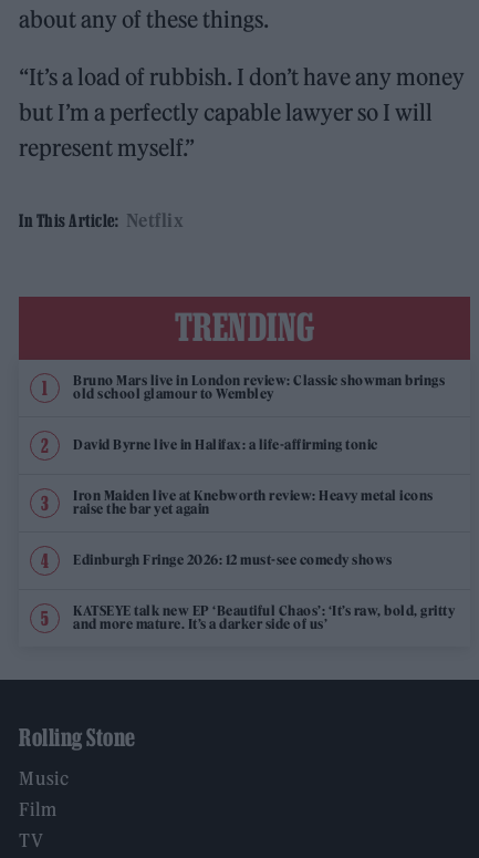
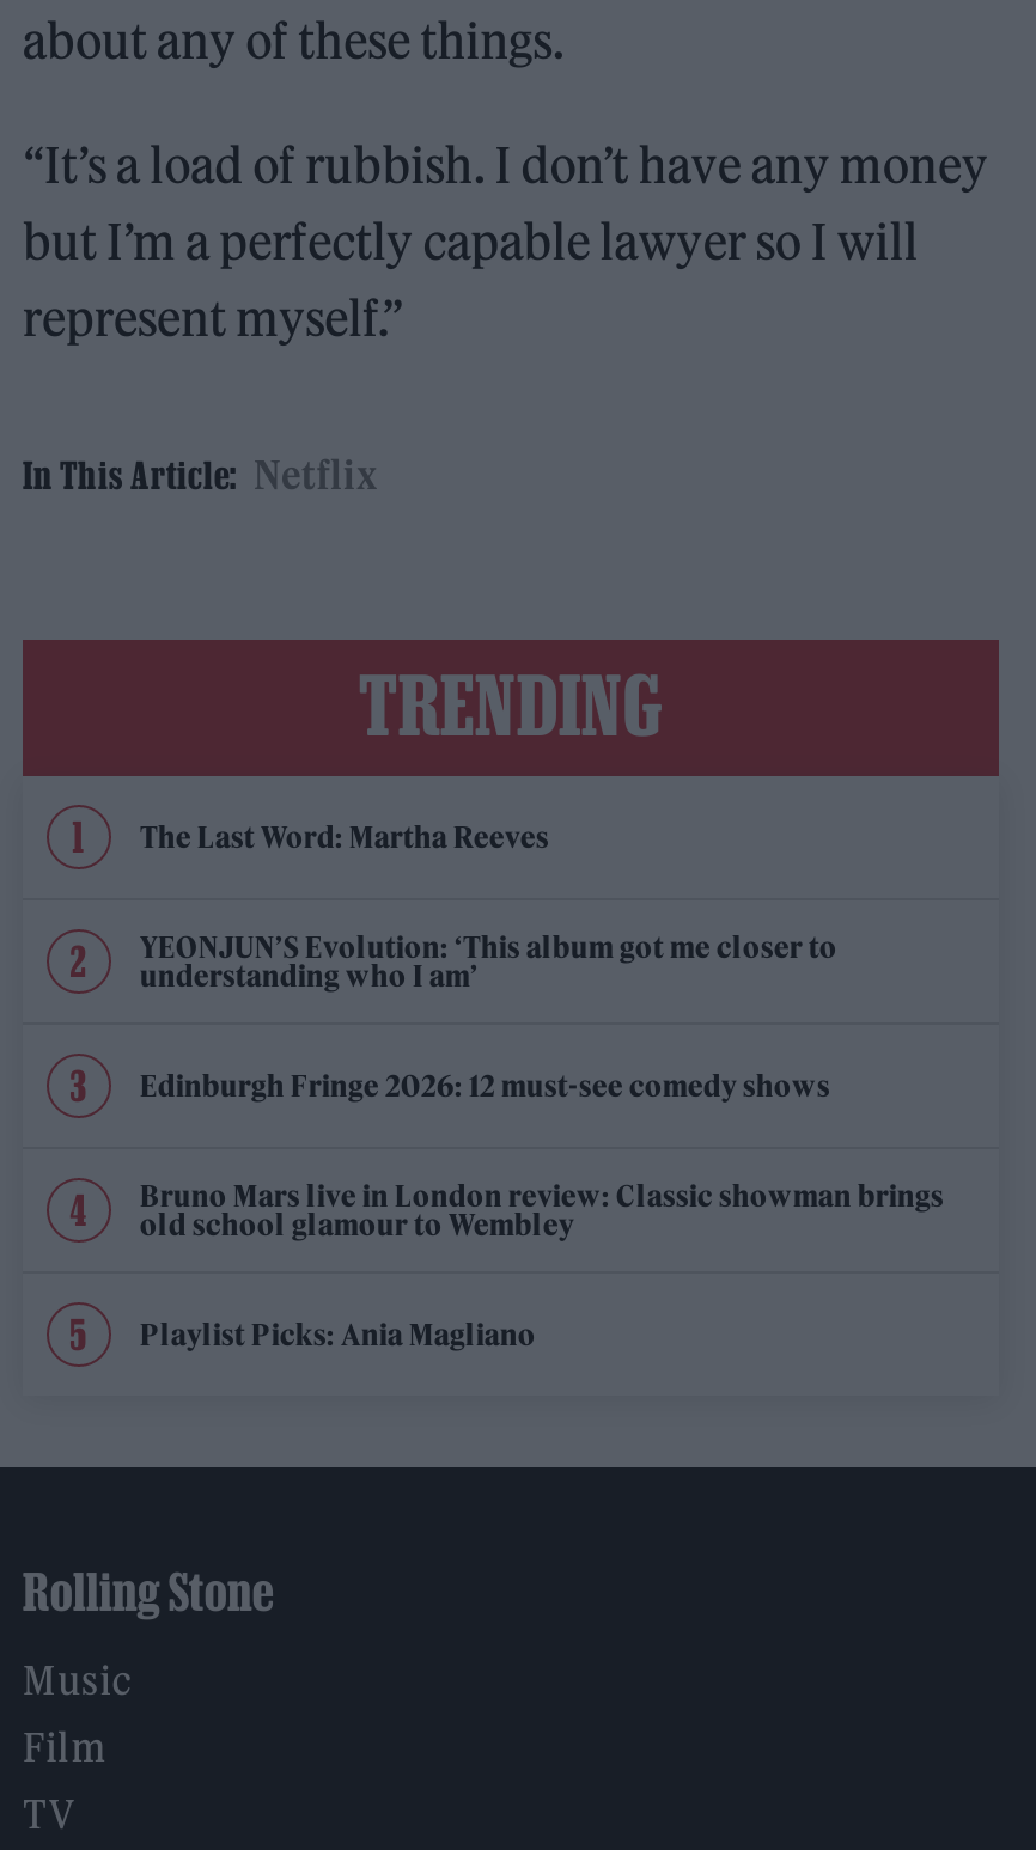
none -> [140,818,837,993] The Last Word: Martha Reeves | YEONJUN’S Evolution: ‘This album got me closer to | understanding who I am’
moved [73,373,445,402] -> [140,1177,944,1241]: Bruno Mars live in London review: Classic showman brings | old school glamour to Wembley
[73,437,455,633] David Byrne live in Halifax: a life-affirming tonic | Iron Maiden live at Knebworth review: Heavy metal icons | raise the bar yet again | KATSEYE talk new EP ‘Beautiful Chaos’: ‘It’s raw, bold, gritty | and more mature. It’s a darker side of us’ -> [140,1315,536,1351] Playlist Picks: Ania Magliano
moved [73,552,392,568] -> [140,1067,830,1103]: Edinburgh Fringe 2026: 12 must-see comedy shows

